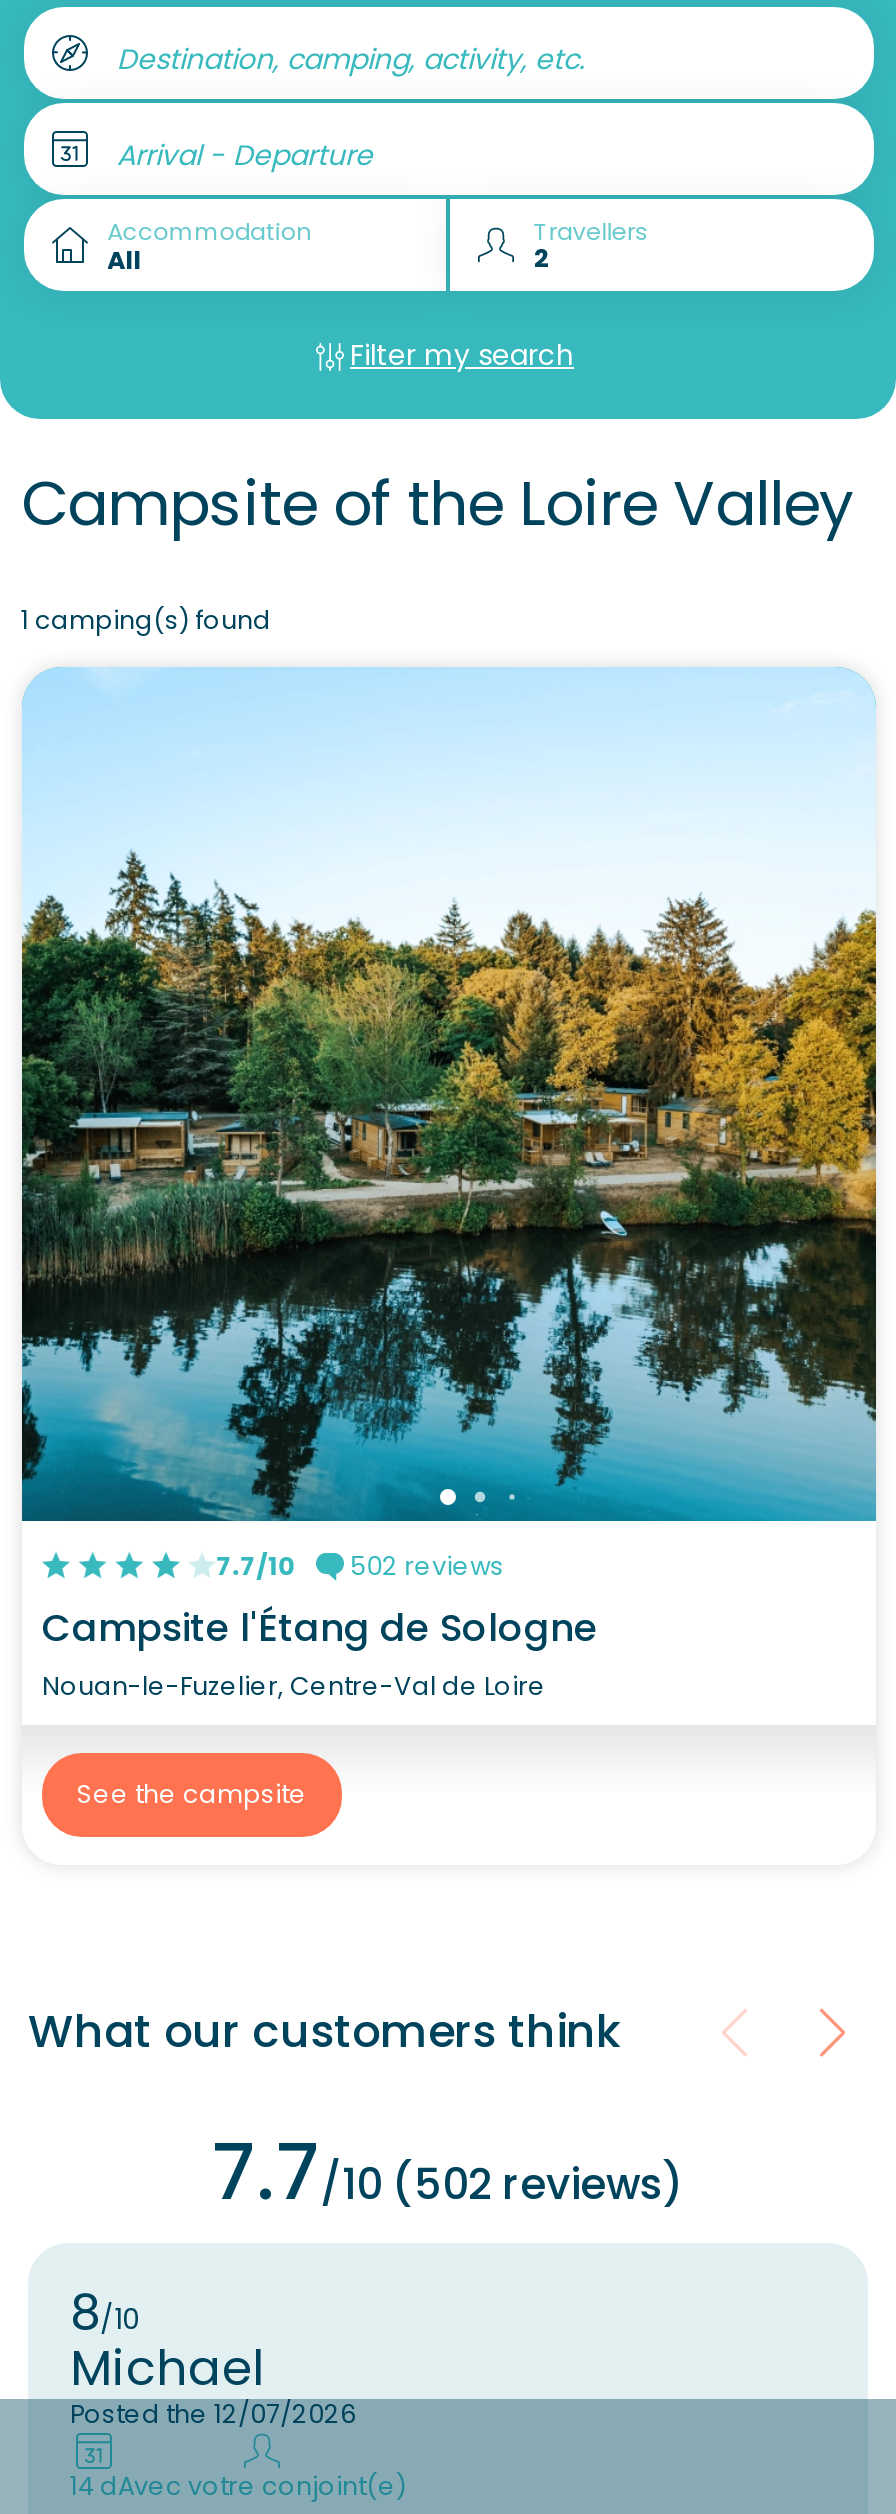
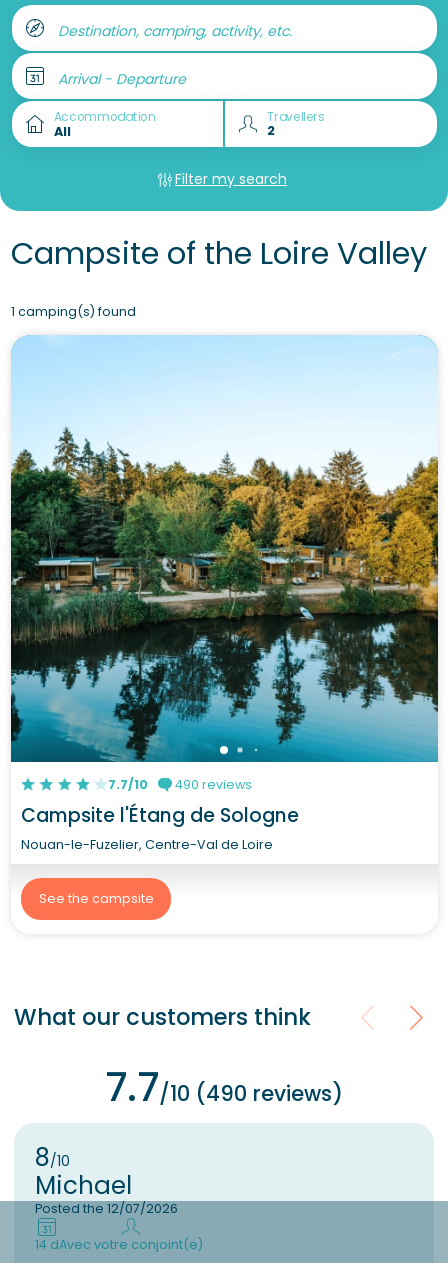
[216,1548,504,1582] 7.7/10 502 reviews -> [108,775,252,792] 7.7/10 490 reviews
[212,2119,684,2225] 7.7/10 (502 reviews) -> [105,1061,343,1114] 7.7/10 (490 reviews)

